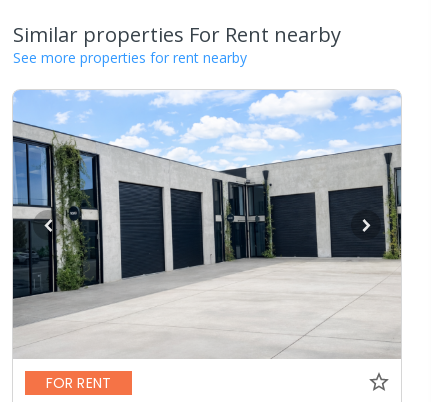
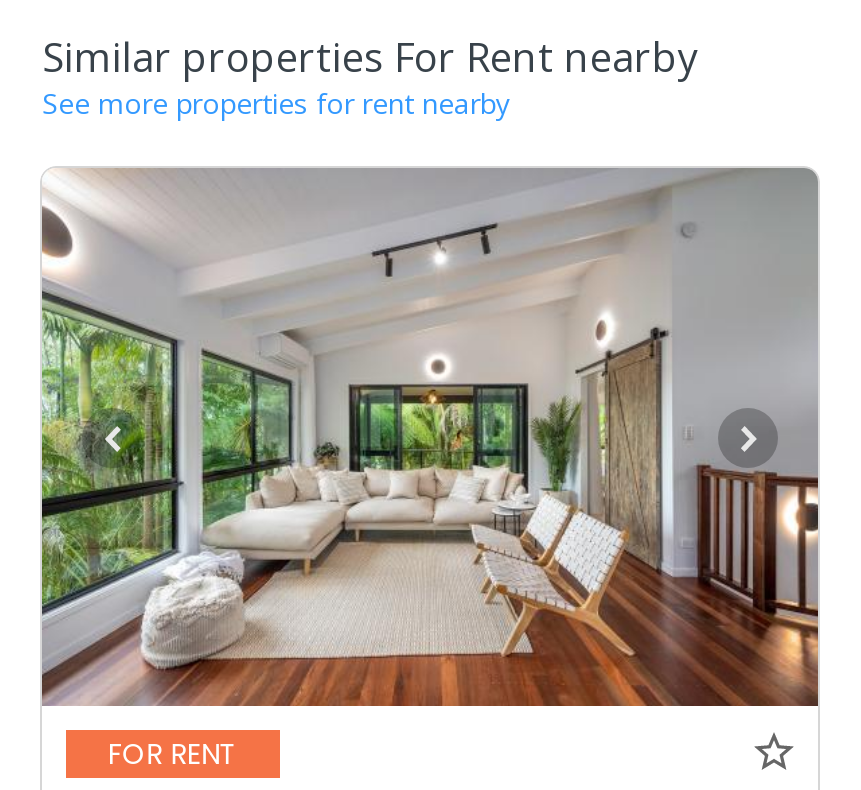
[12,90,402,359] [image] -> [40,166,820,708] [image]

